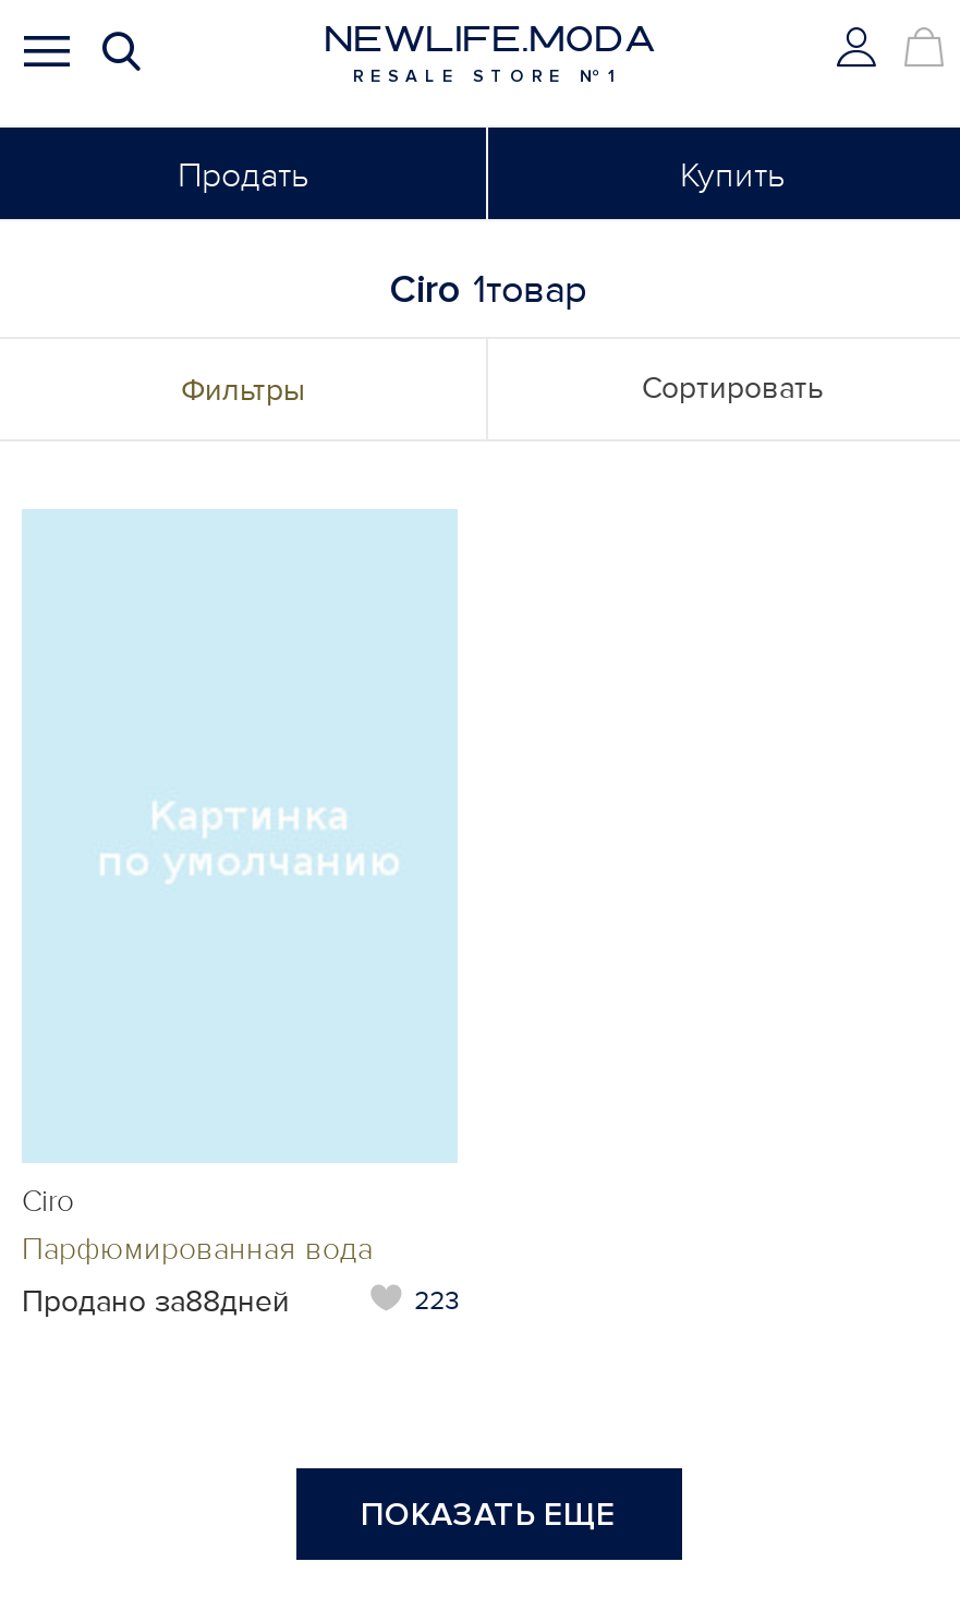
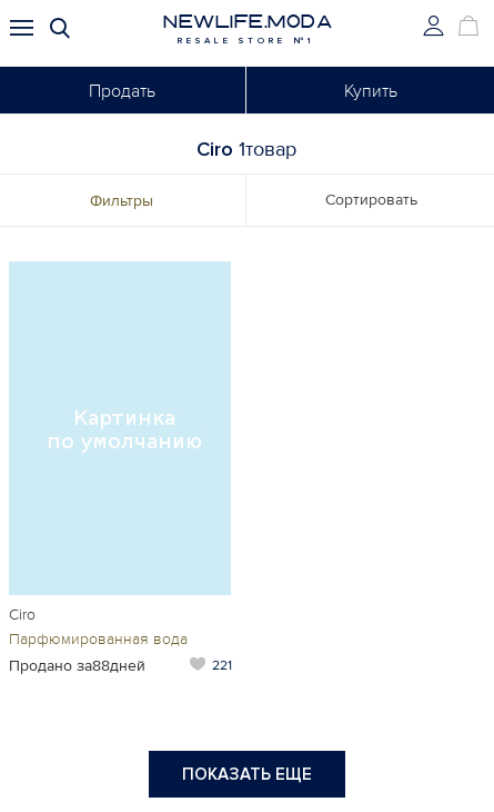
[415,1285,460,1318] 223 -> [212,657,232,674] 221

